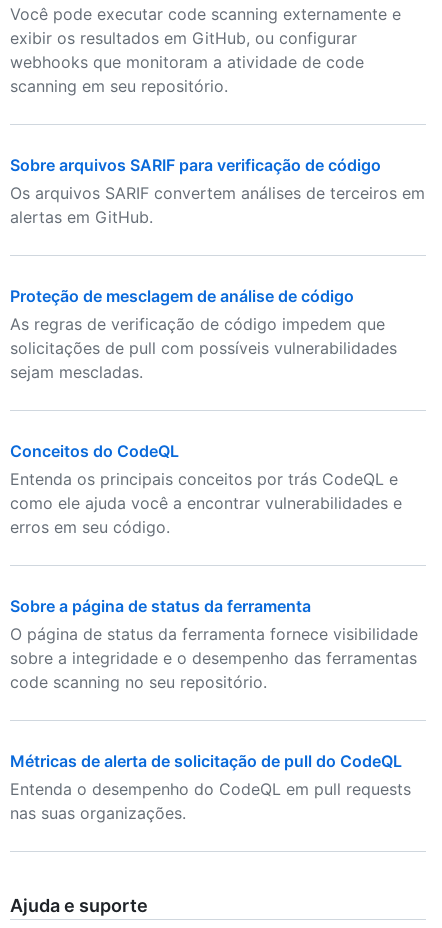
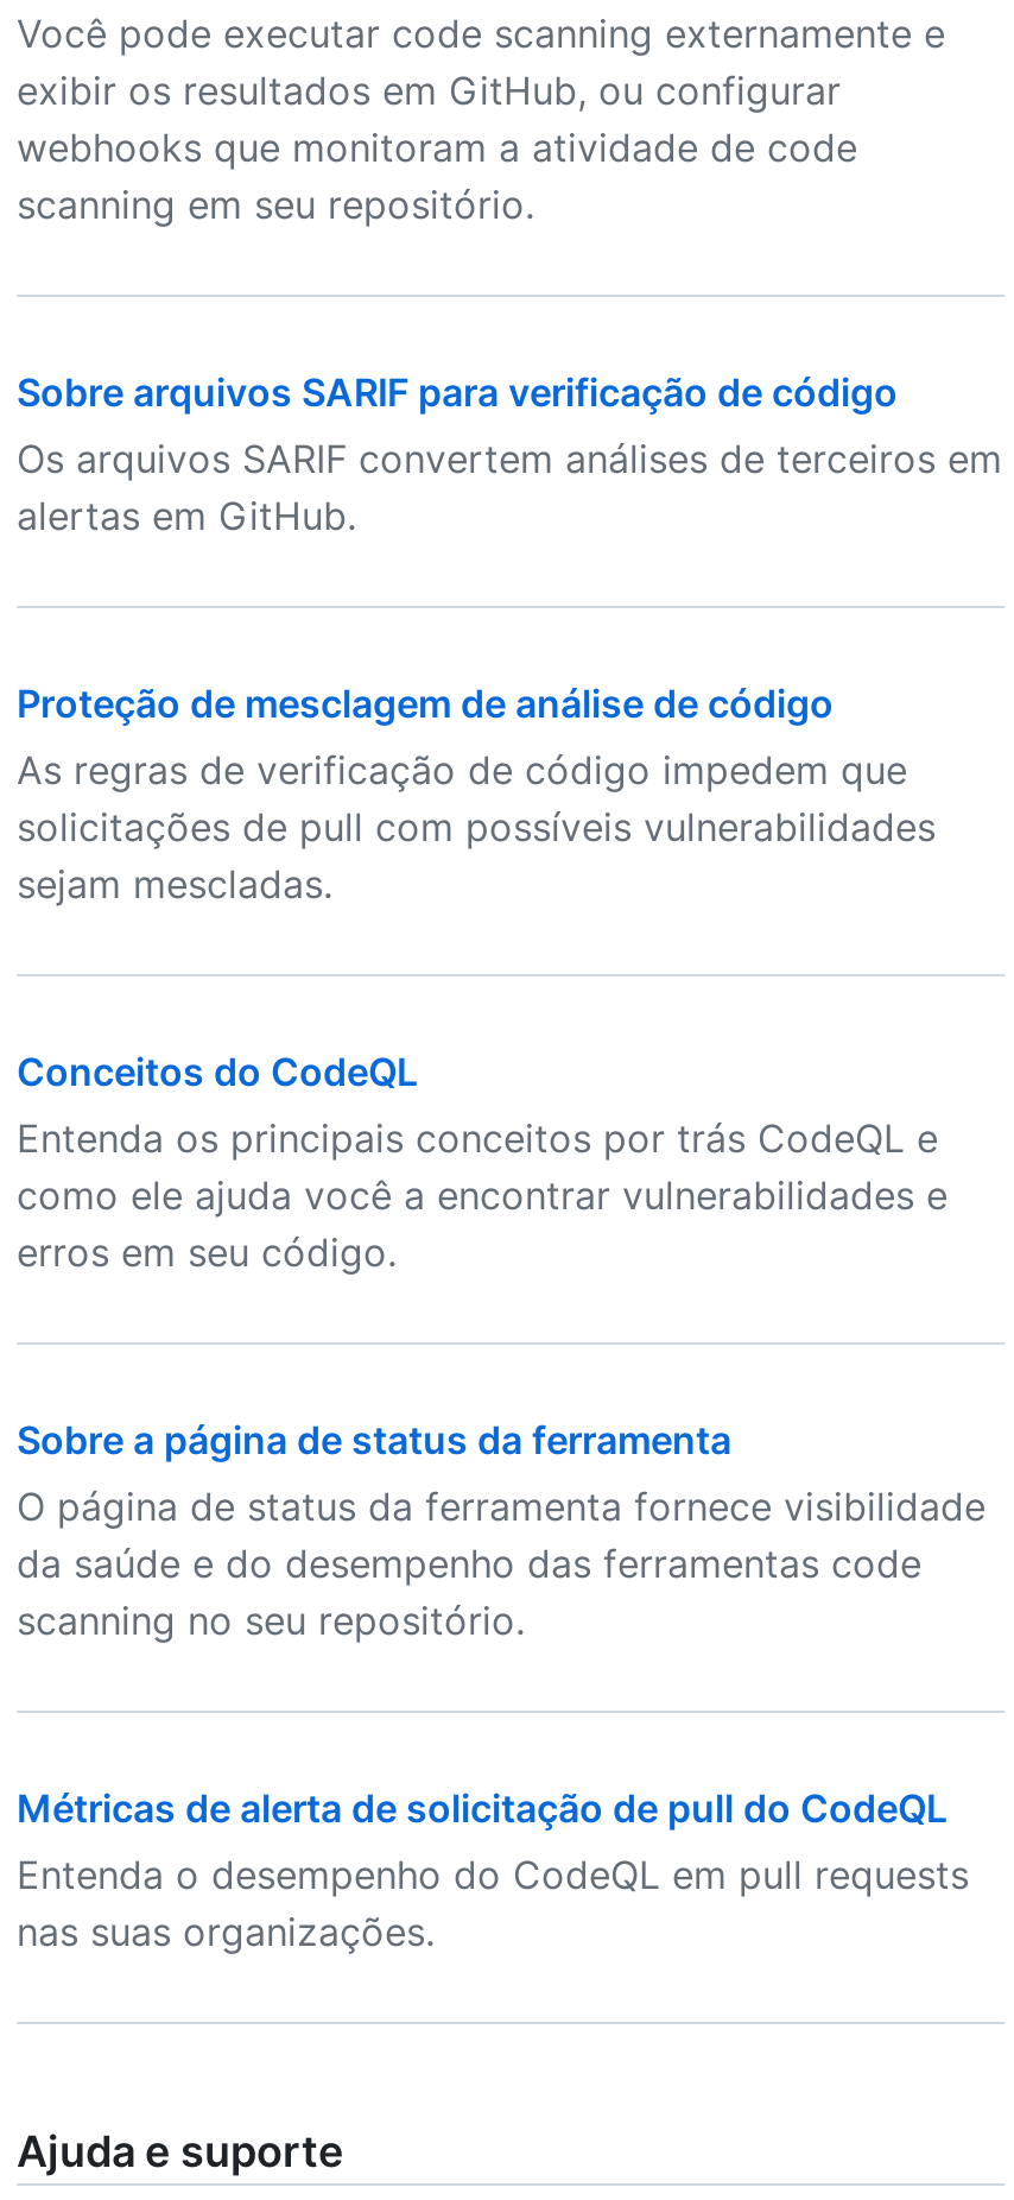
[10,648,417,692] sobre a integridade e o desempenho das ferramentas | code scanning no seu repositório. -> [17,1540,921,1644] da saúde e do desempenho das ferramentas code | scanning no seu repositório.

